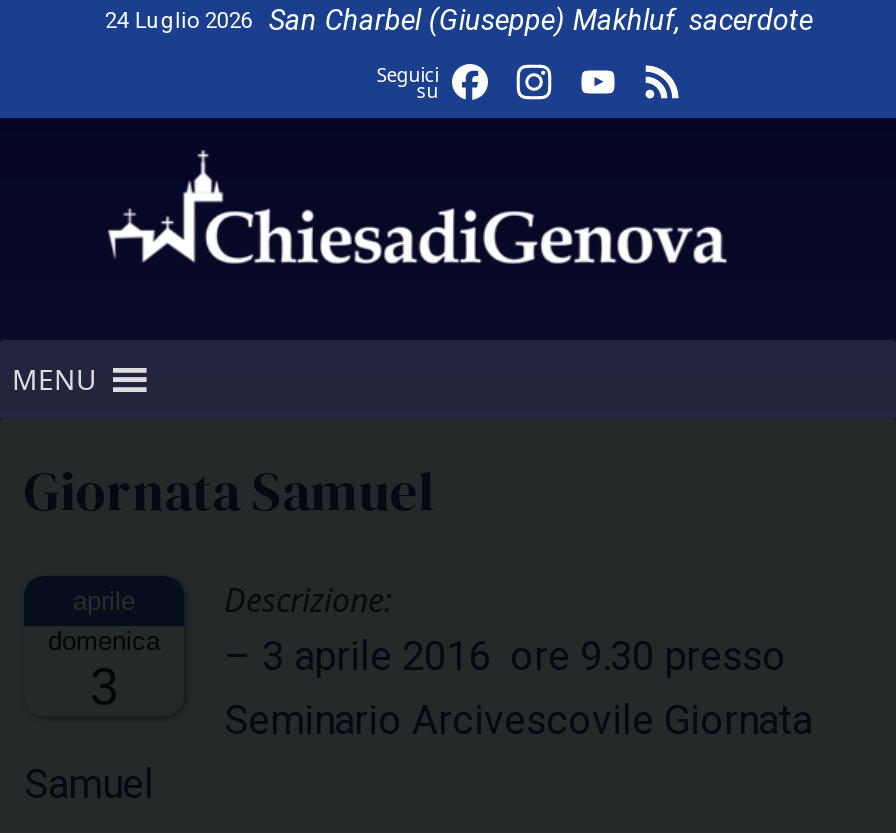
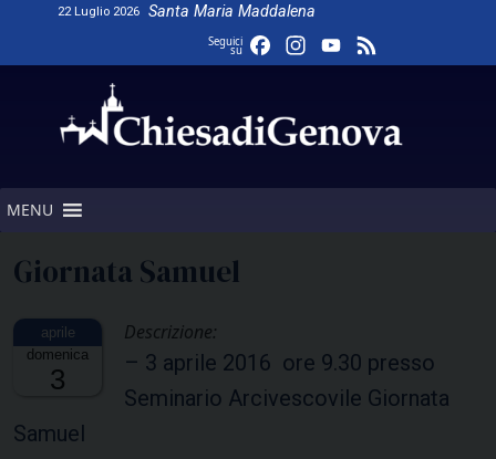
[105,4,813,38] 24 Luglio 2026 | San Charbel (Giuseppe) Makhluf, sacerdote -> [58,2,316,21] 22 Luglio 2026 | Santa Maria Maddalena

